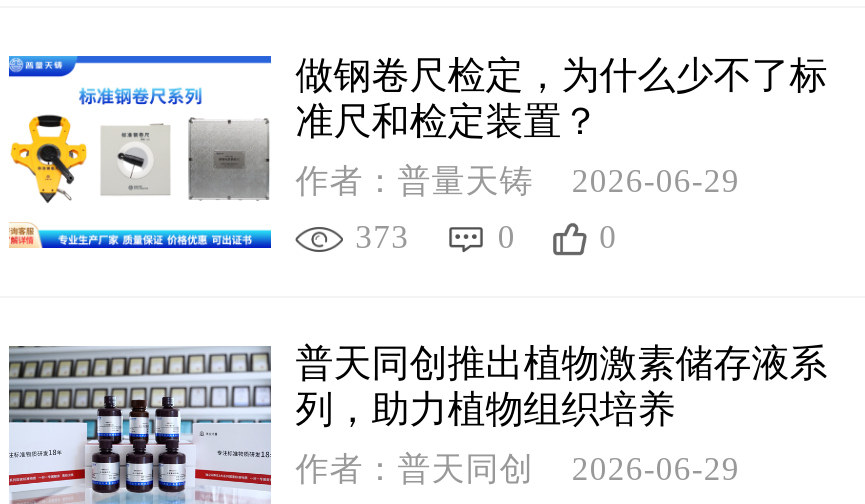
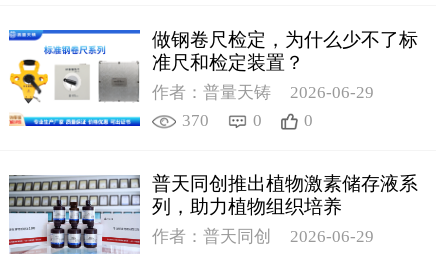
[355,219,409,257] 373 -> [182,111,209,130] 370

